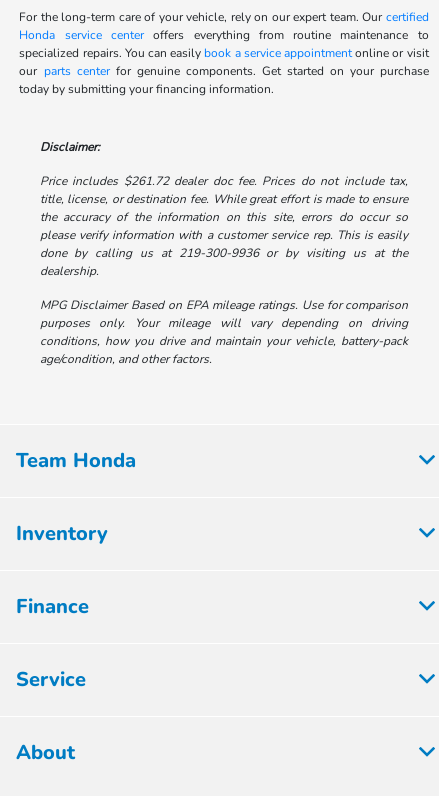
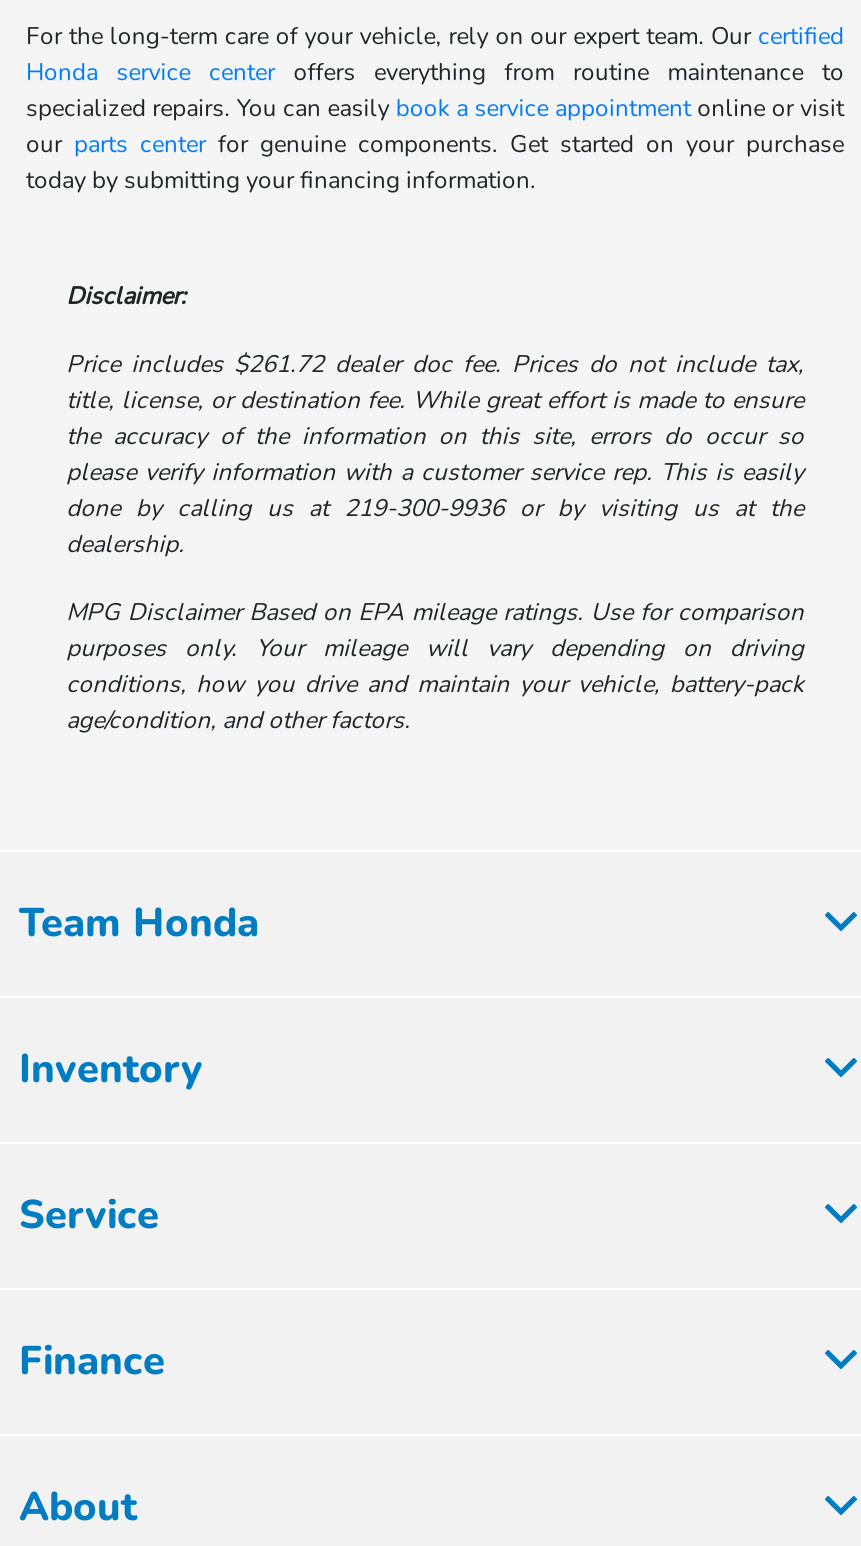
moved [16,593,89,620] -> [19,1333,165,1387]: Finance
moved [16,666,86,693] -> [19,1187,159,1241]: Service

